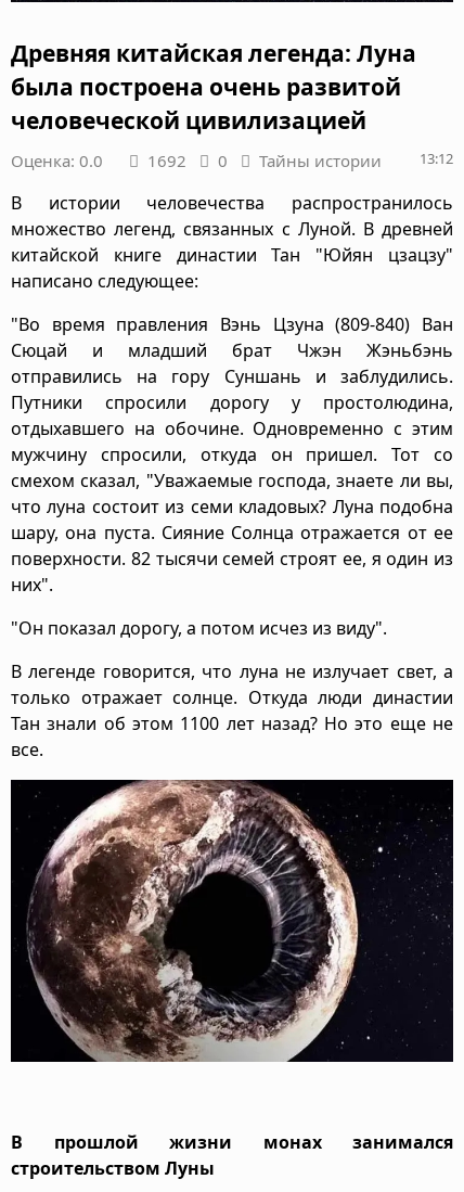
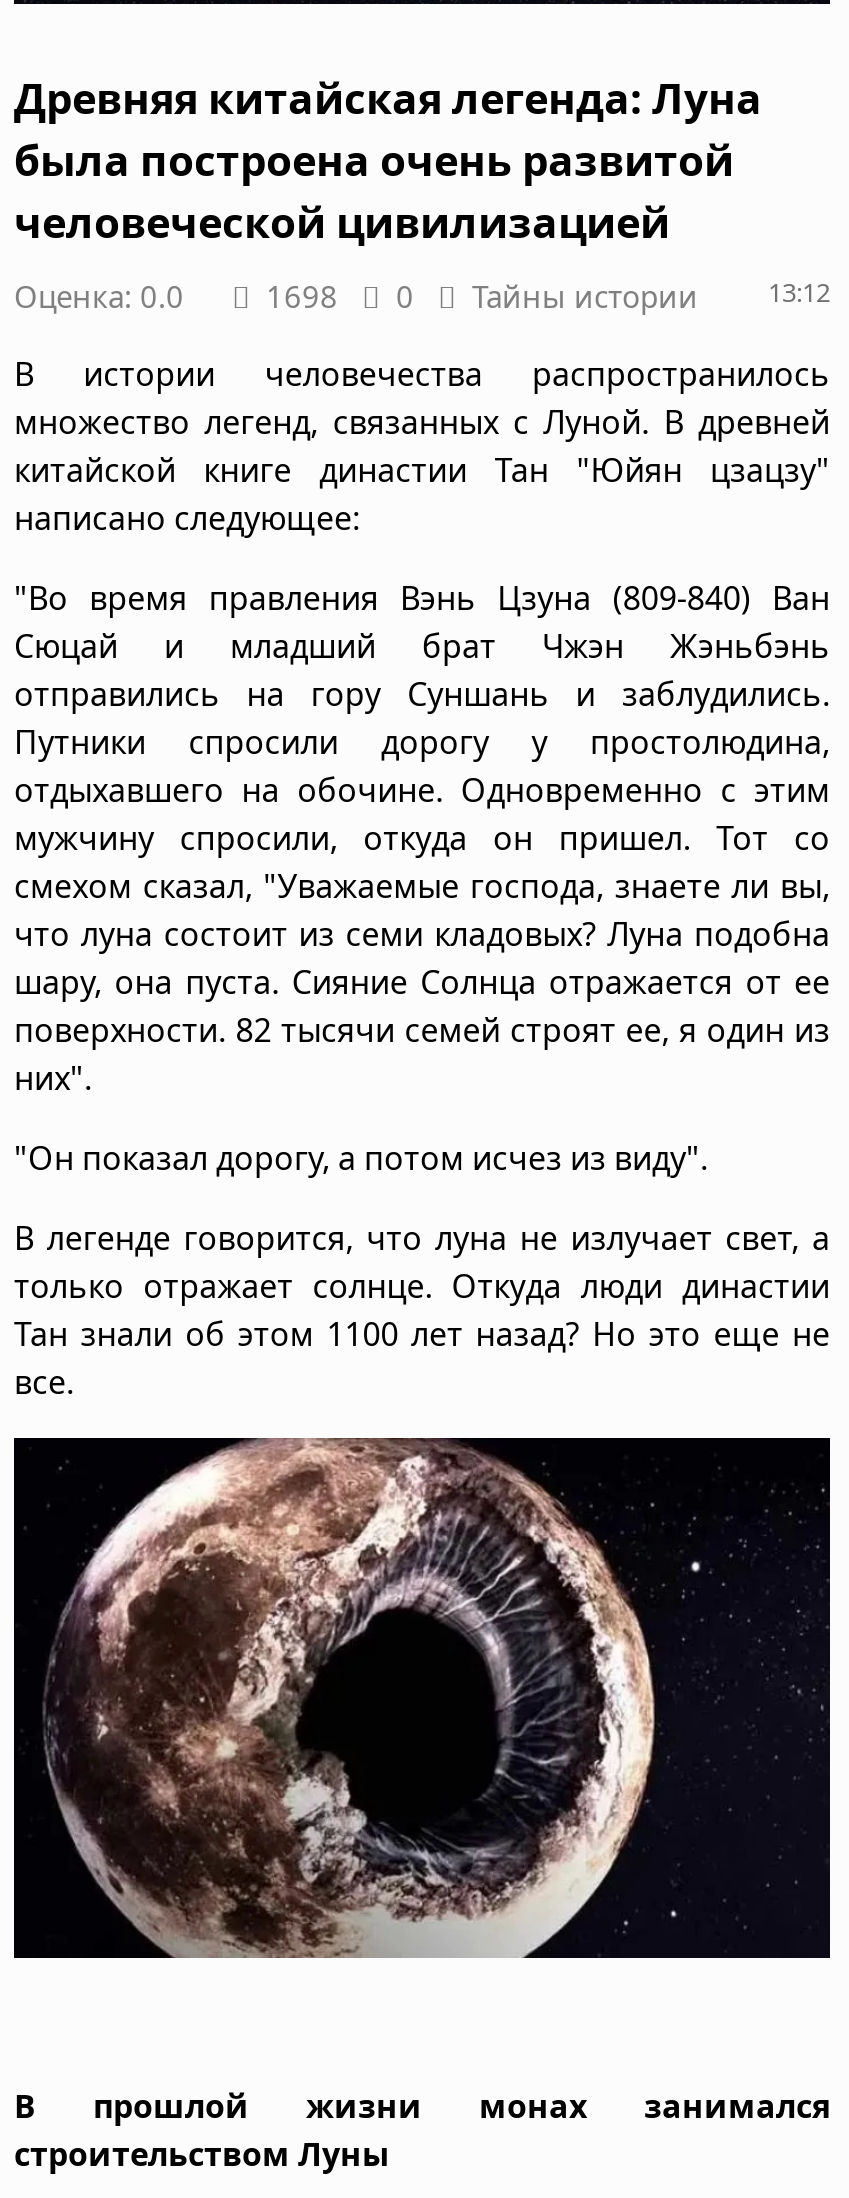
[11,148,453,171] Оценка: 0.0 1692 0 Тайны истории 13:12 -> [14,273,830,315] Оценка: 0.0 1698 0 Тайны истории 13:12

